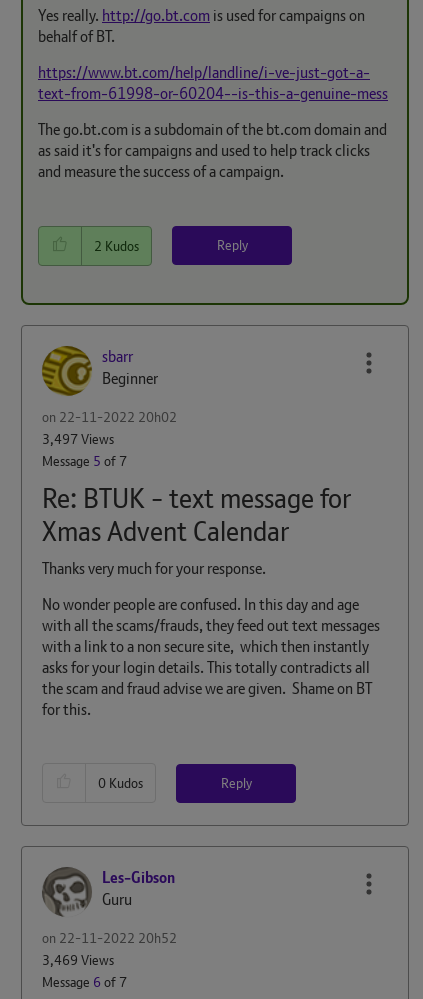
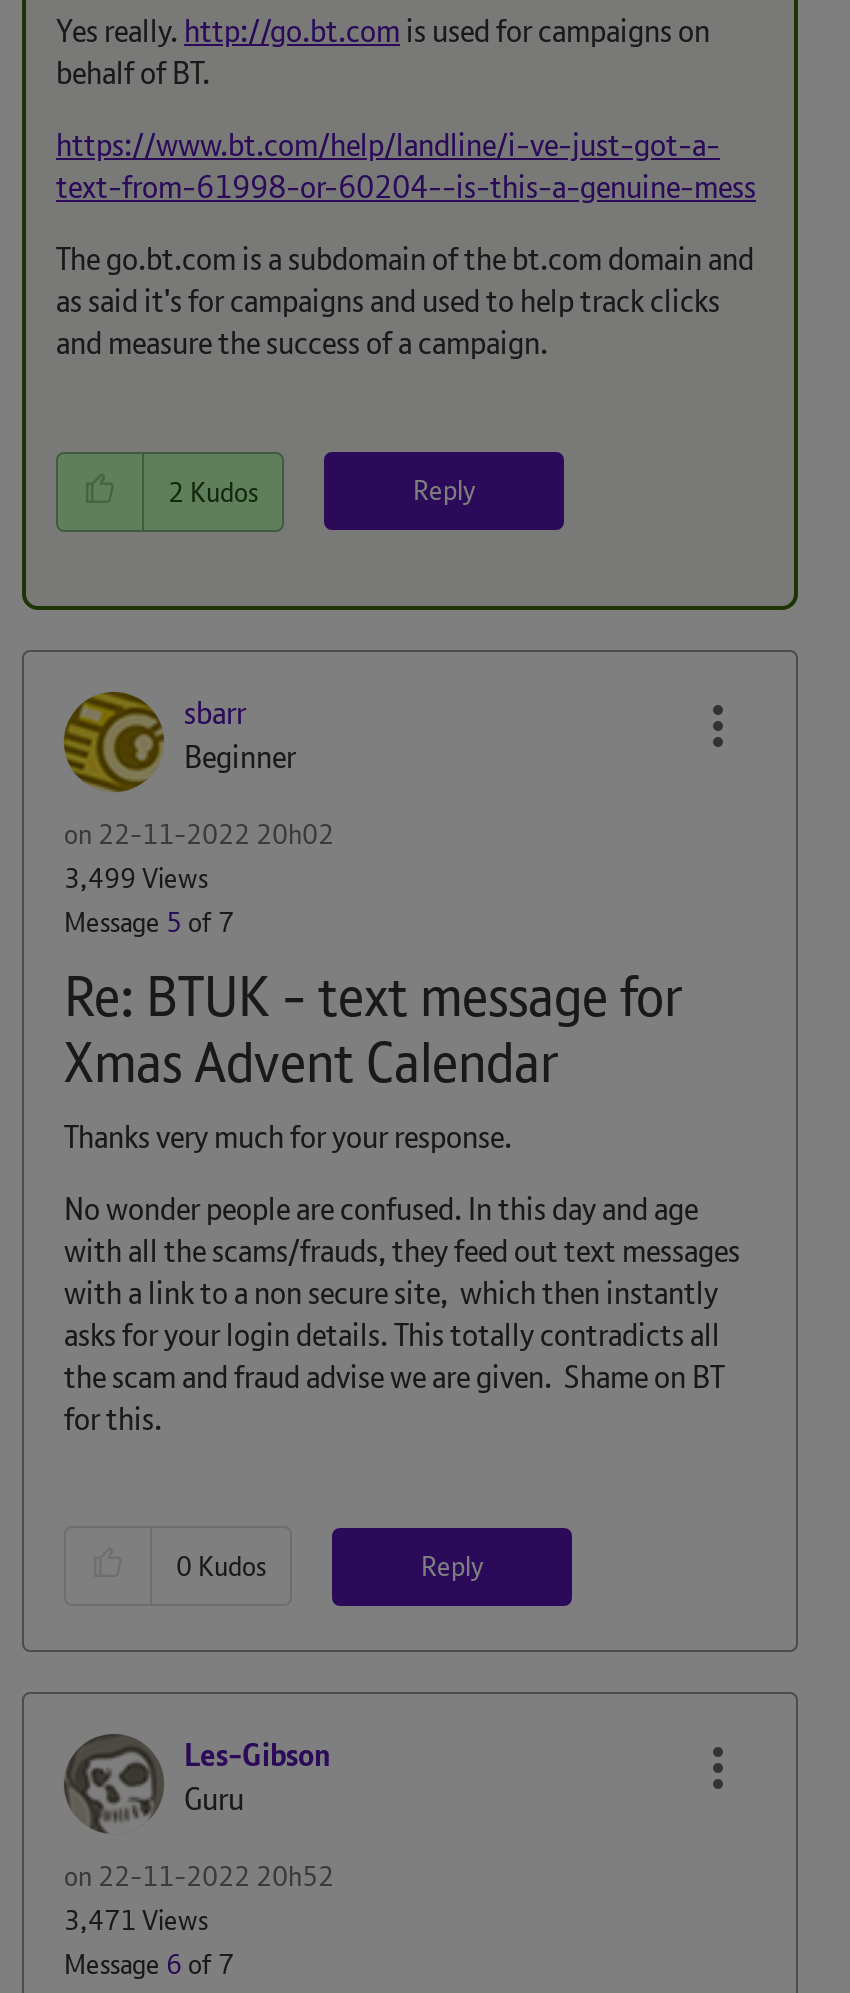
[42,429,114,447] 3,497 Views -> [64,859,208,895] 3,499 Views
[42,951,114,969] 3,469 Views -> [64,1902,208,1938] 3,471 Views

